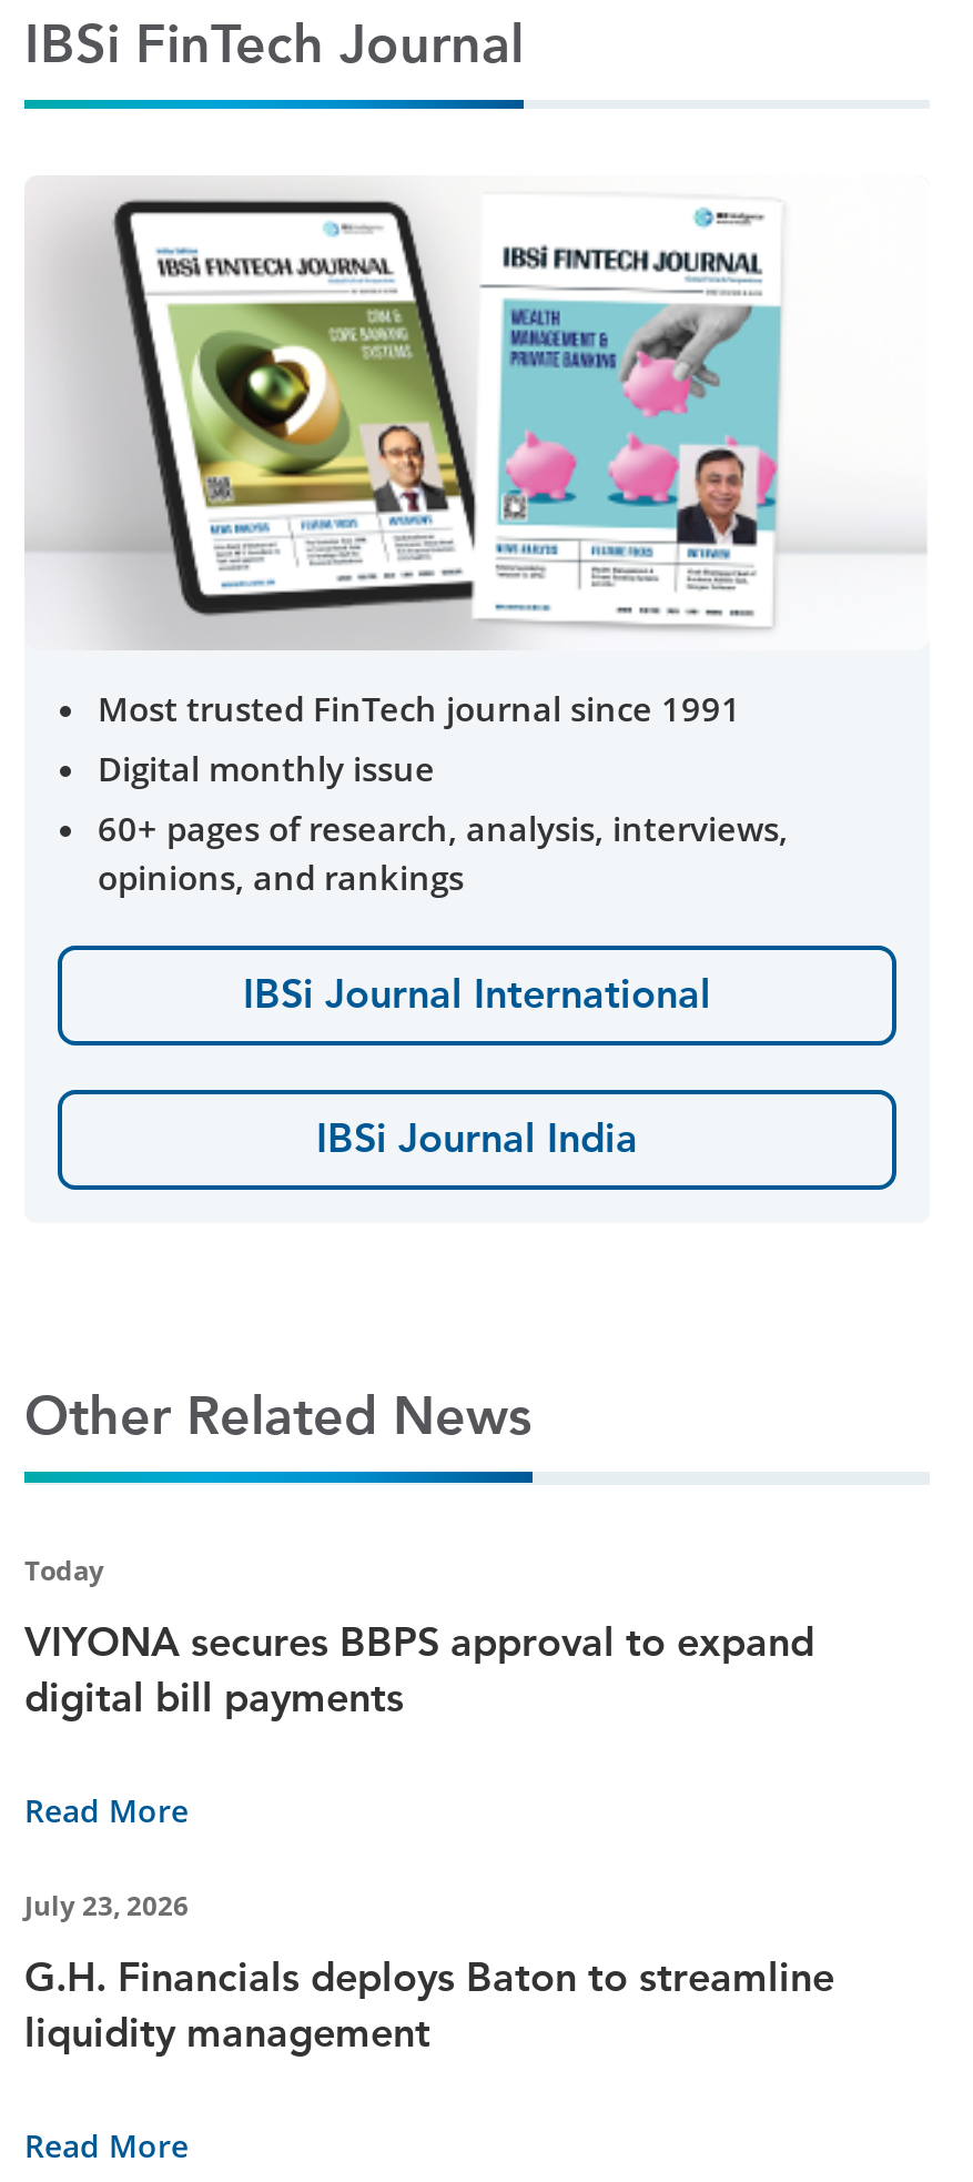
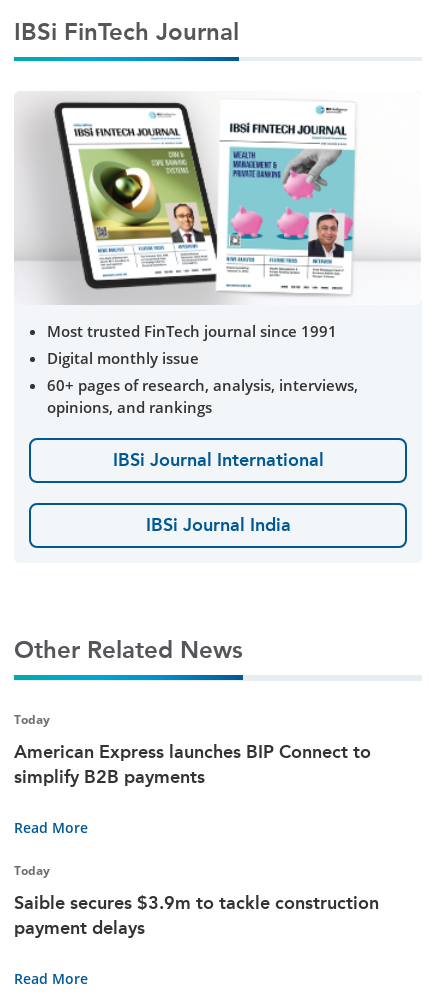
[24,1618,814,1722] VIYONA secures BBPS approval to expand | digital bill payments -> [14,741,371,788] American Express launches BIP Connect to | simplify B2B payments
[24,1886,189,1924] July 23, 2026 -> [14,862,50,879] Today
[24,1953,834,2057] G.H. Financials deploys Baton to streamline | liquidity management -> [14,892,379,939] Saible secures $3.9m to tackle construction | payment delays

